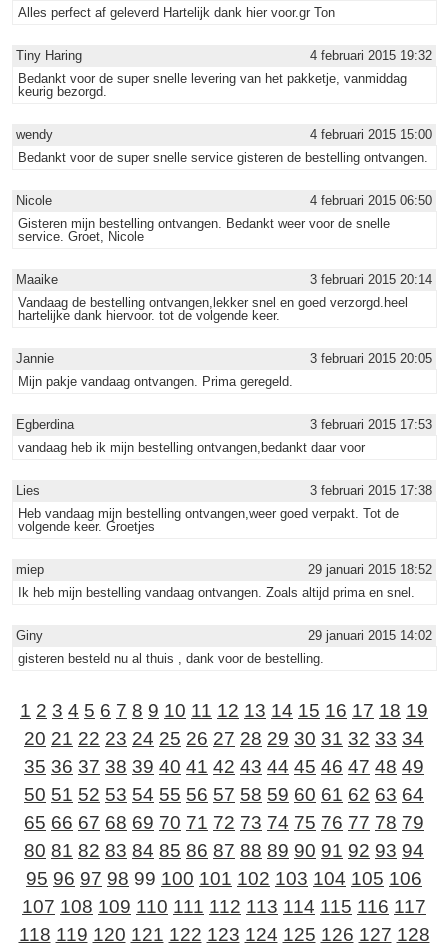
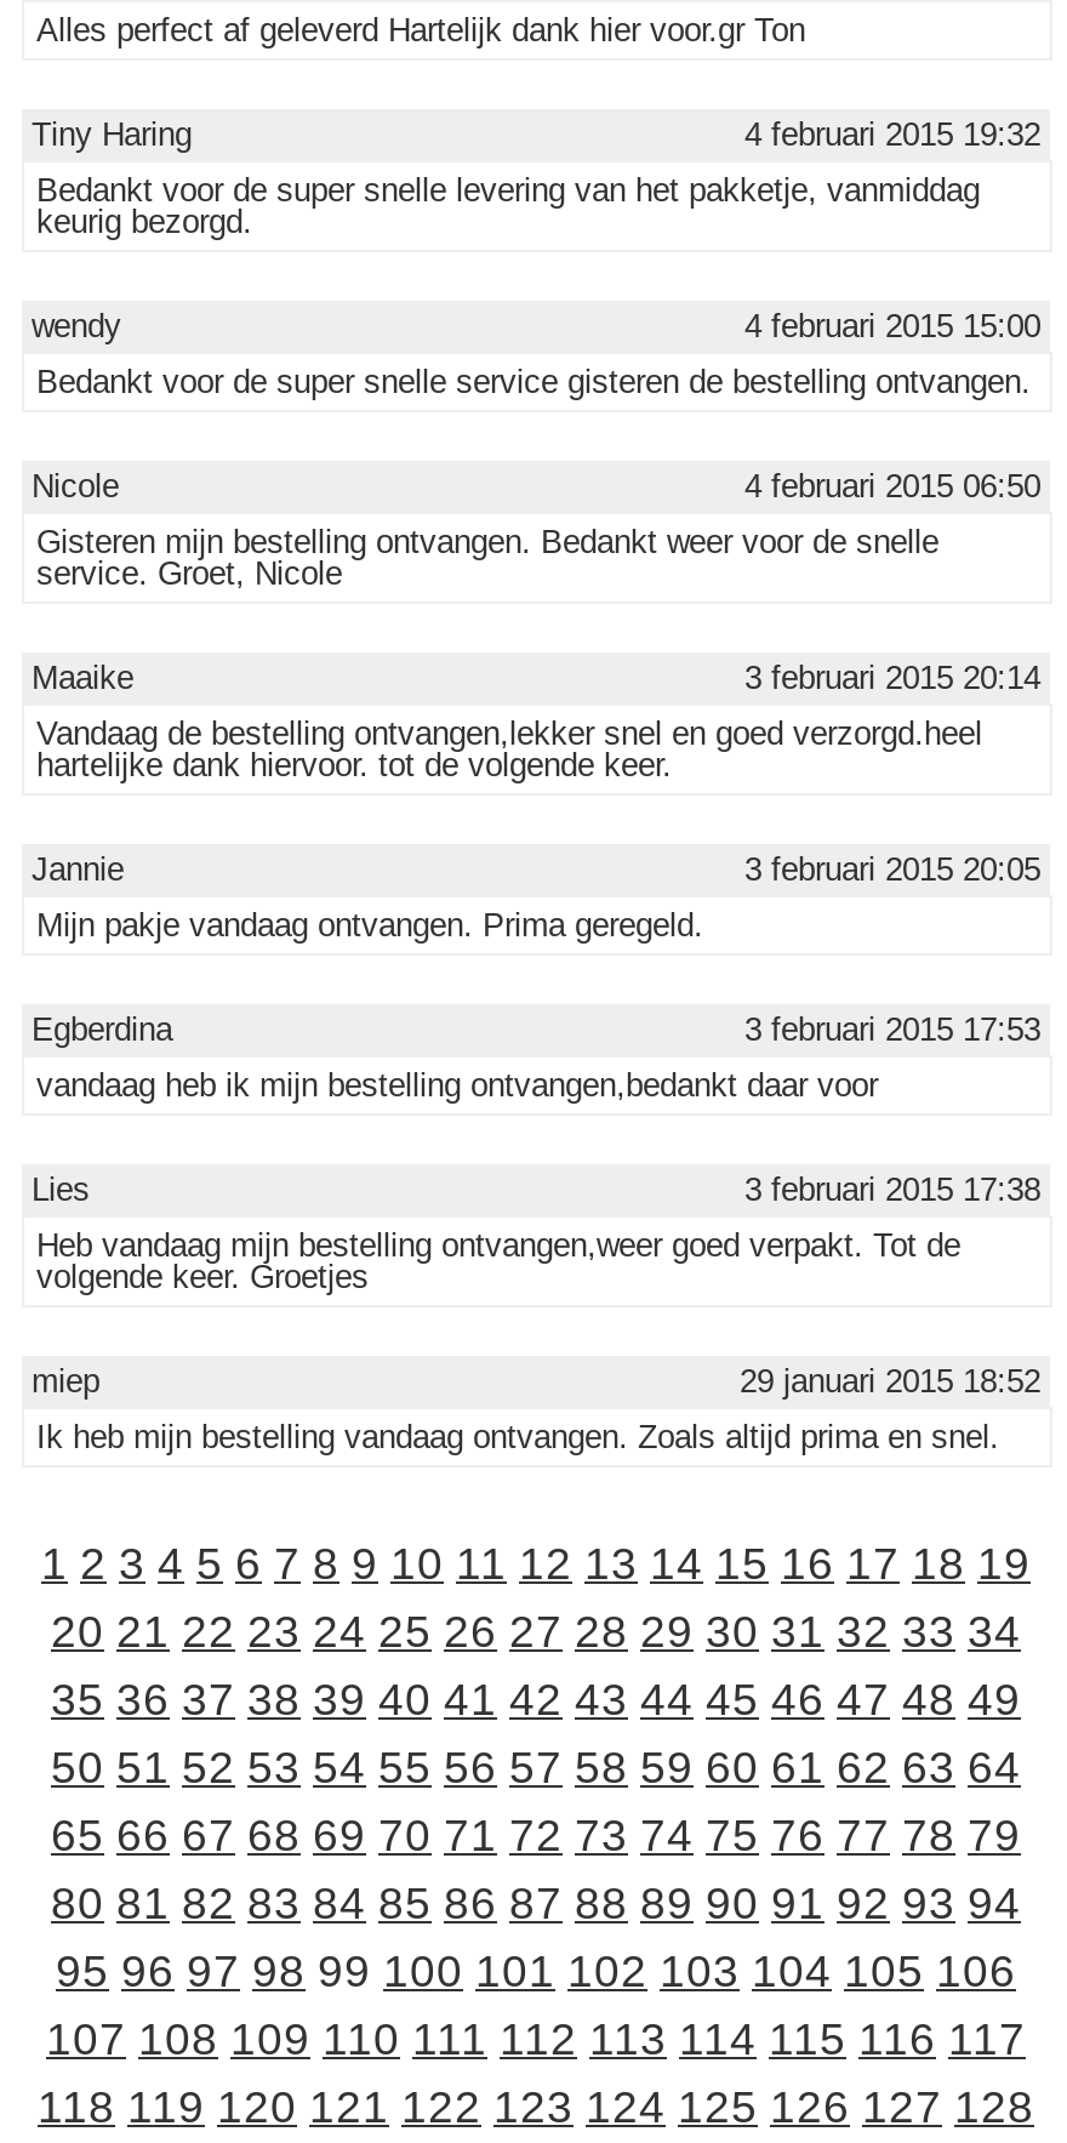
[16,628,432,666] Giny | 29 januari 2015 14:02 | gisteren besteld nu al thuis , dank voor de bestelling. -> none

